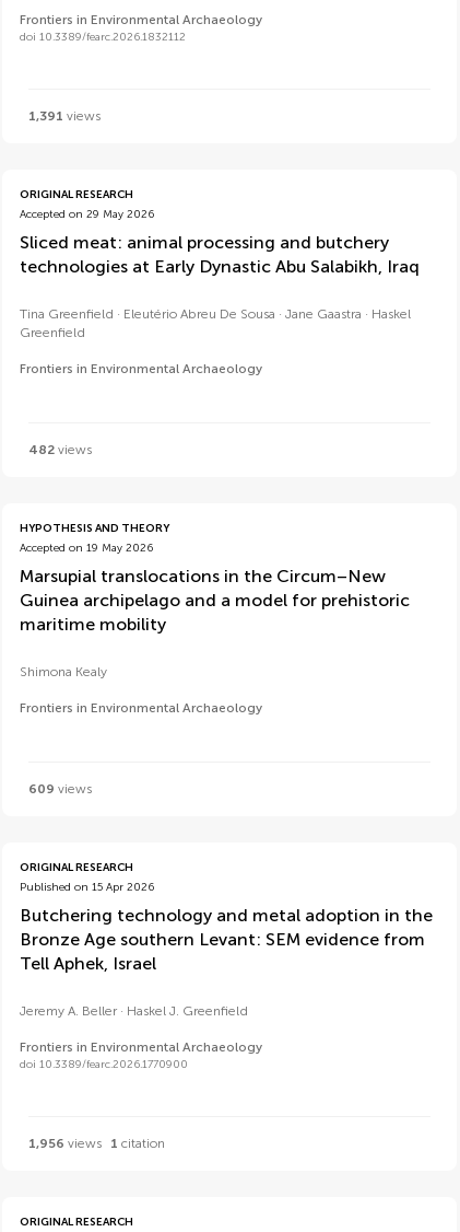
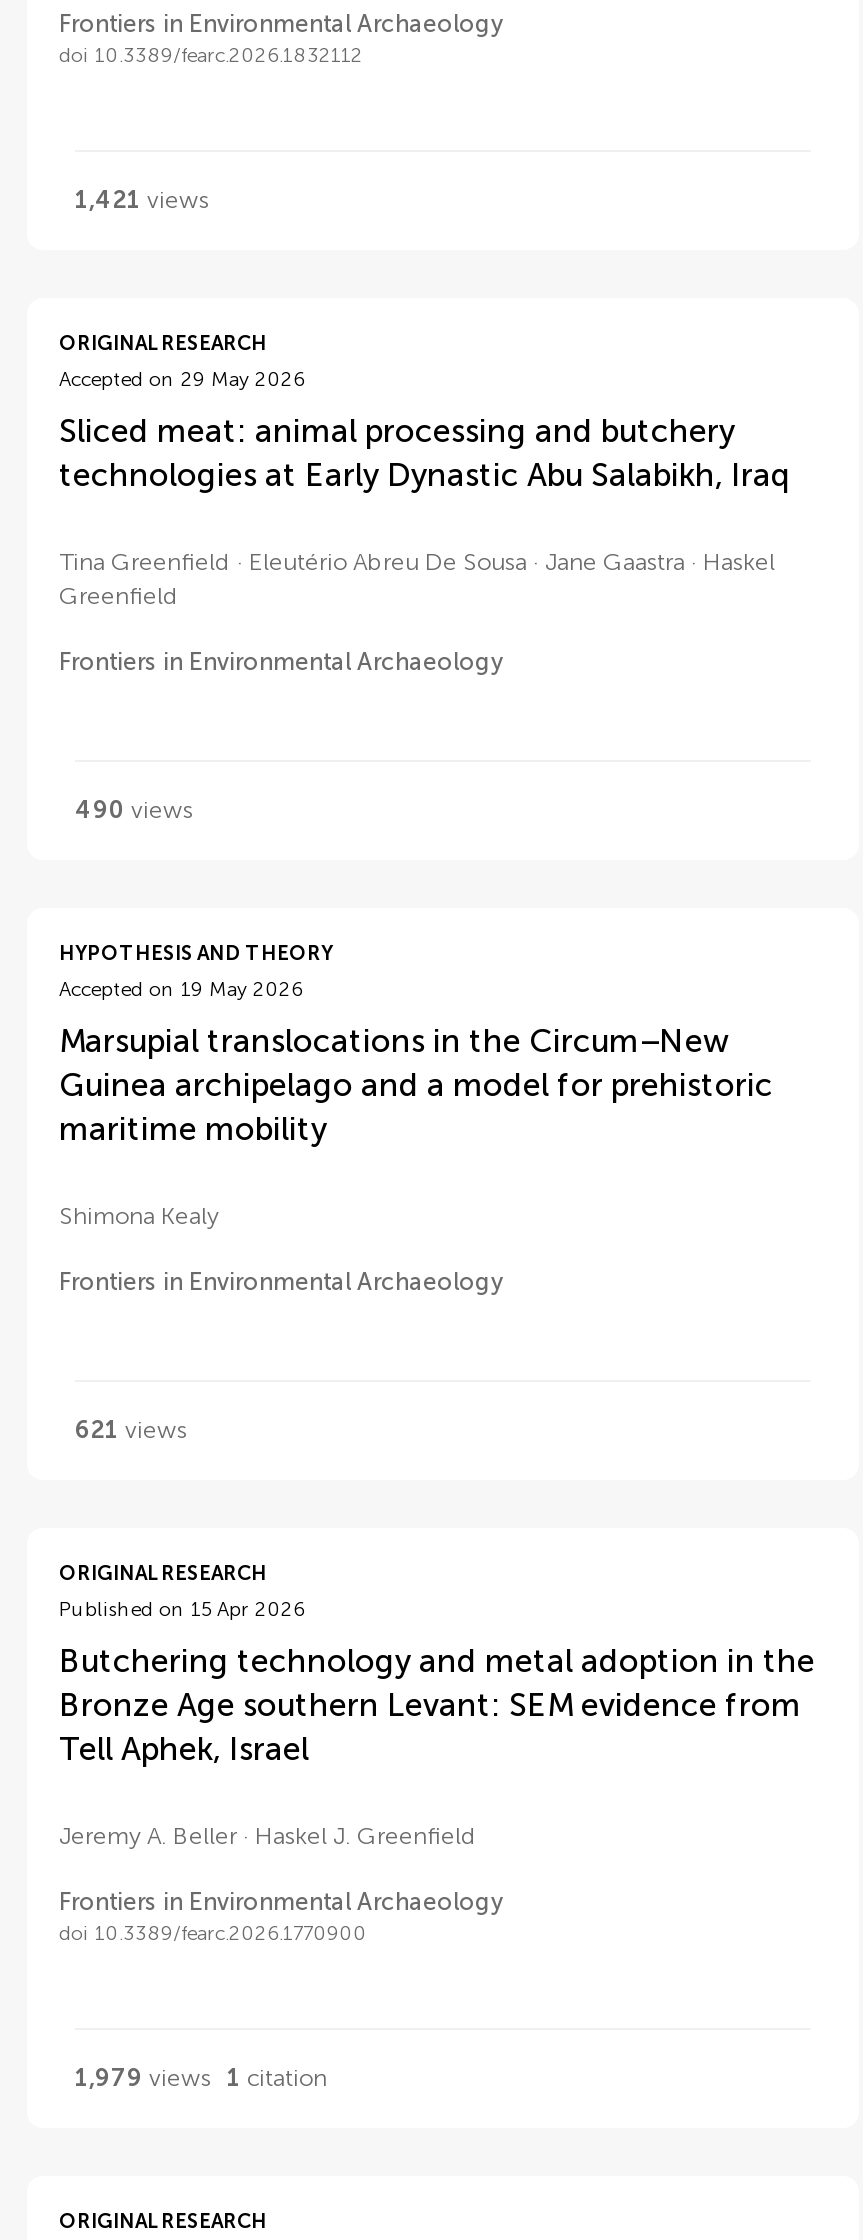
[28,108,101,124] 1,391 views -> [75,186,209,214] 1,421 views
[28,442,92,457] 482 views -> [75,796,193,824] 490 views
[28,781,92,797] 609 views -> [75,1416,187,1444] 621 views
[28,1136,165,1151] 1,956 views 1 citation -> [75,2064,327,2092] 1,979 views 1 citation

